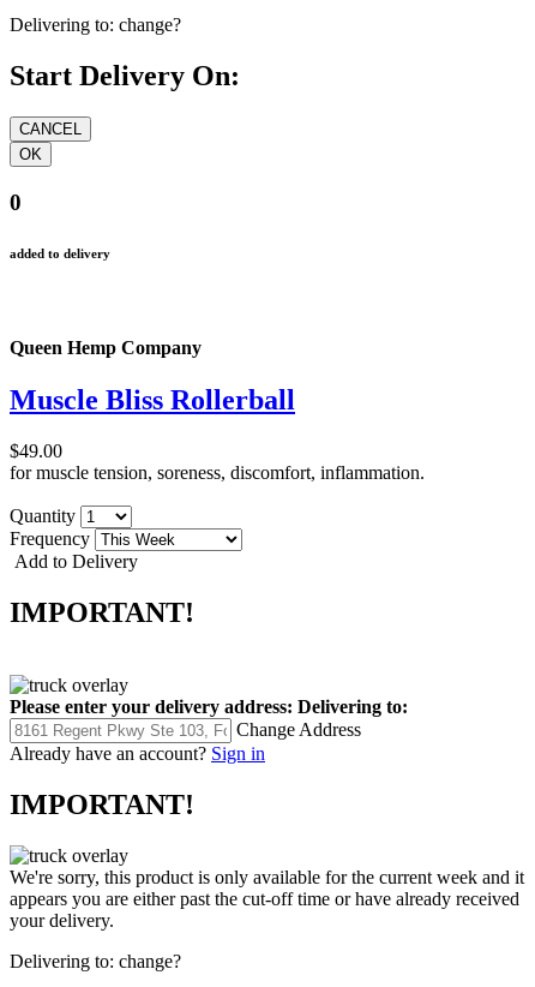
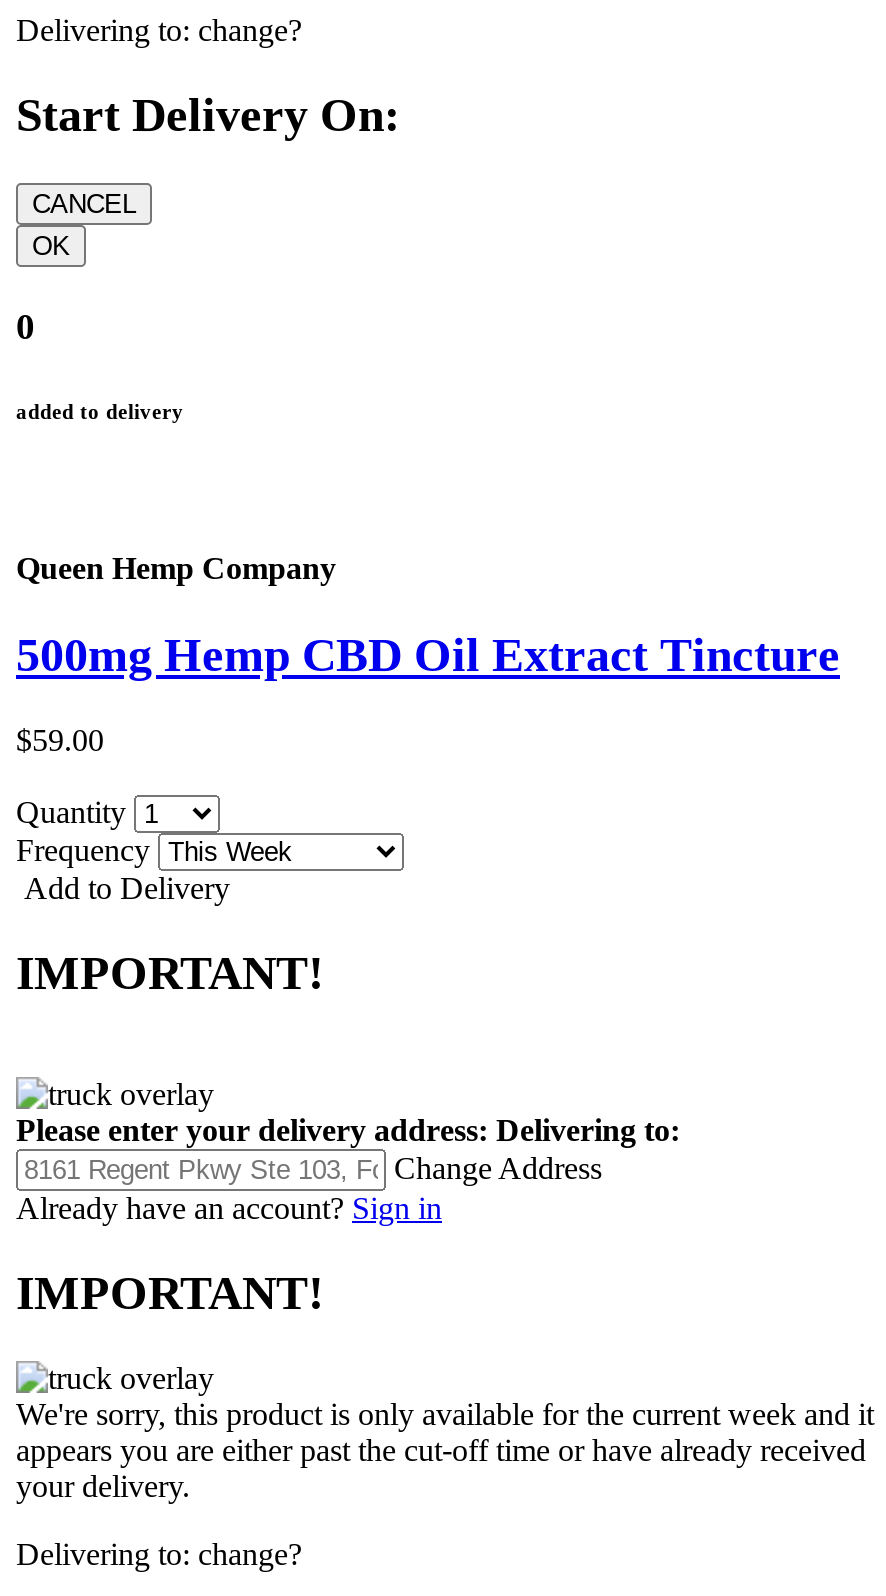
[10,384,295,415] Muscle Bliss Rollerball -> [16,629,840,681] 500mg Hemp CBD Oil Extract Tincture
[10,441,425,483] $49.00 | for muscle tension, soreness, discomfort, inflammation. -> [16,723,104,757] $59.00

